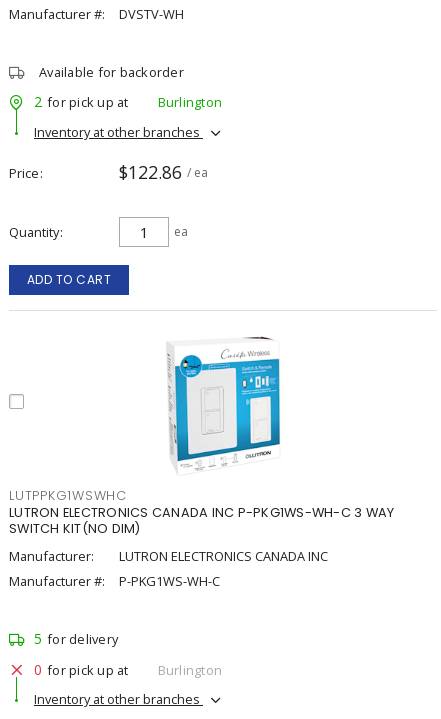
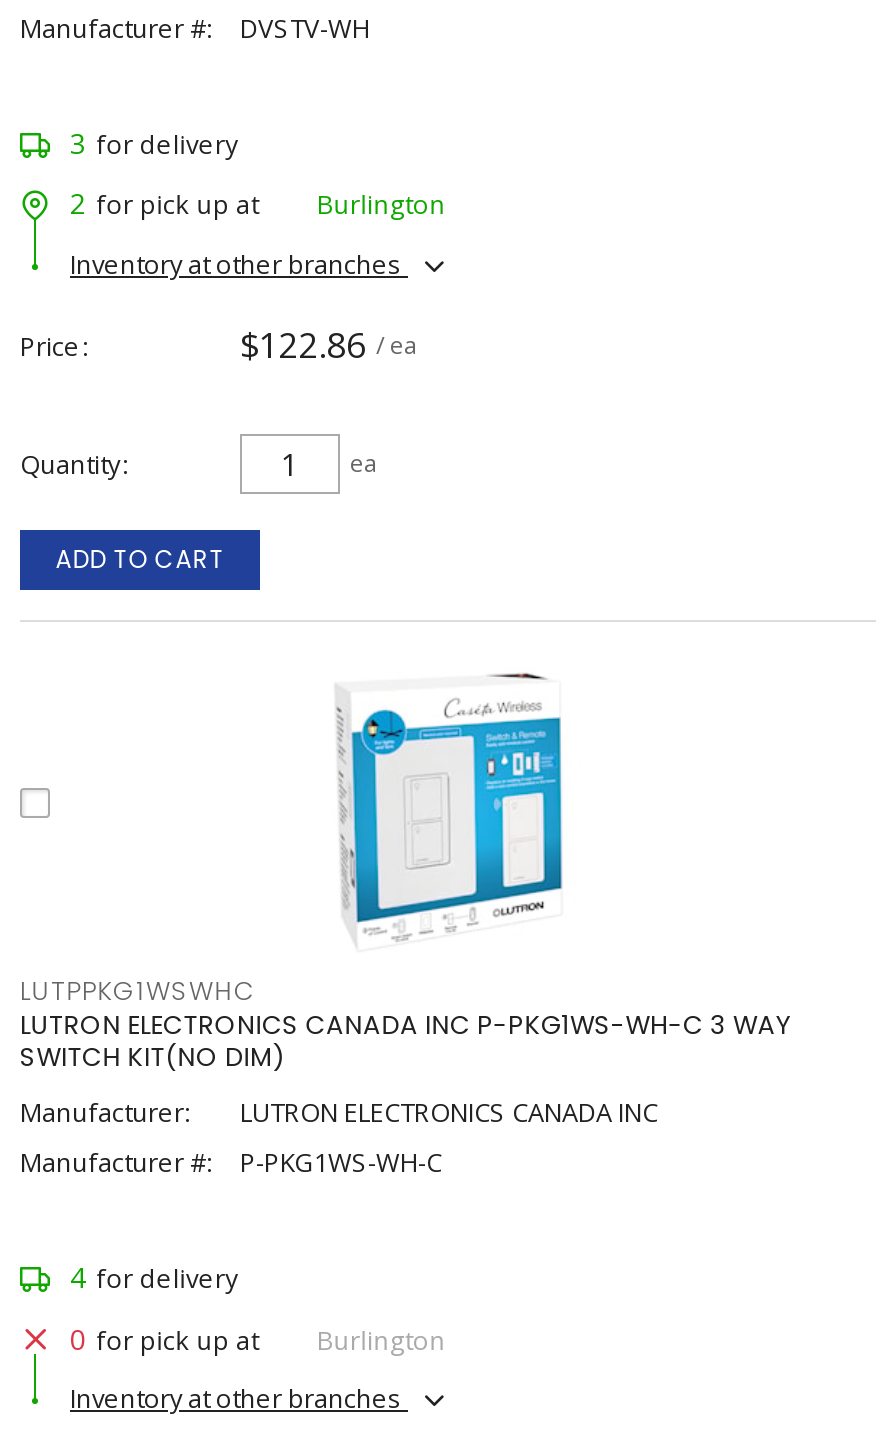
[39,63,184,81] Available for backorder -> [70,124,238,162] 3 for delivery
[34,629,118,648] 5 for delivery -> [70,1258,238,1296] 4 for delivery

